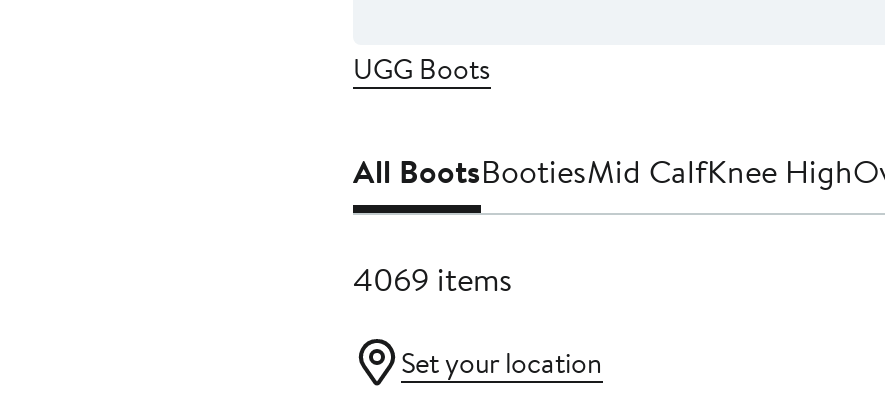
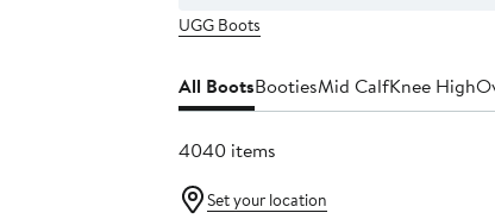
[353,257,513,301] 4069 items -> [178,137,276,163] 4040 items

